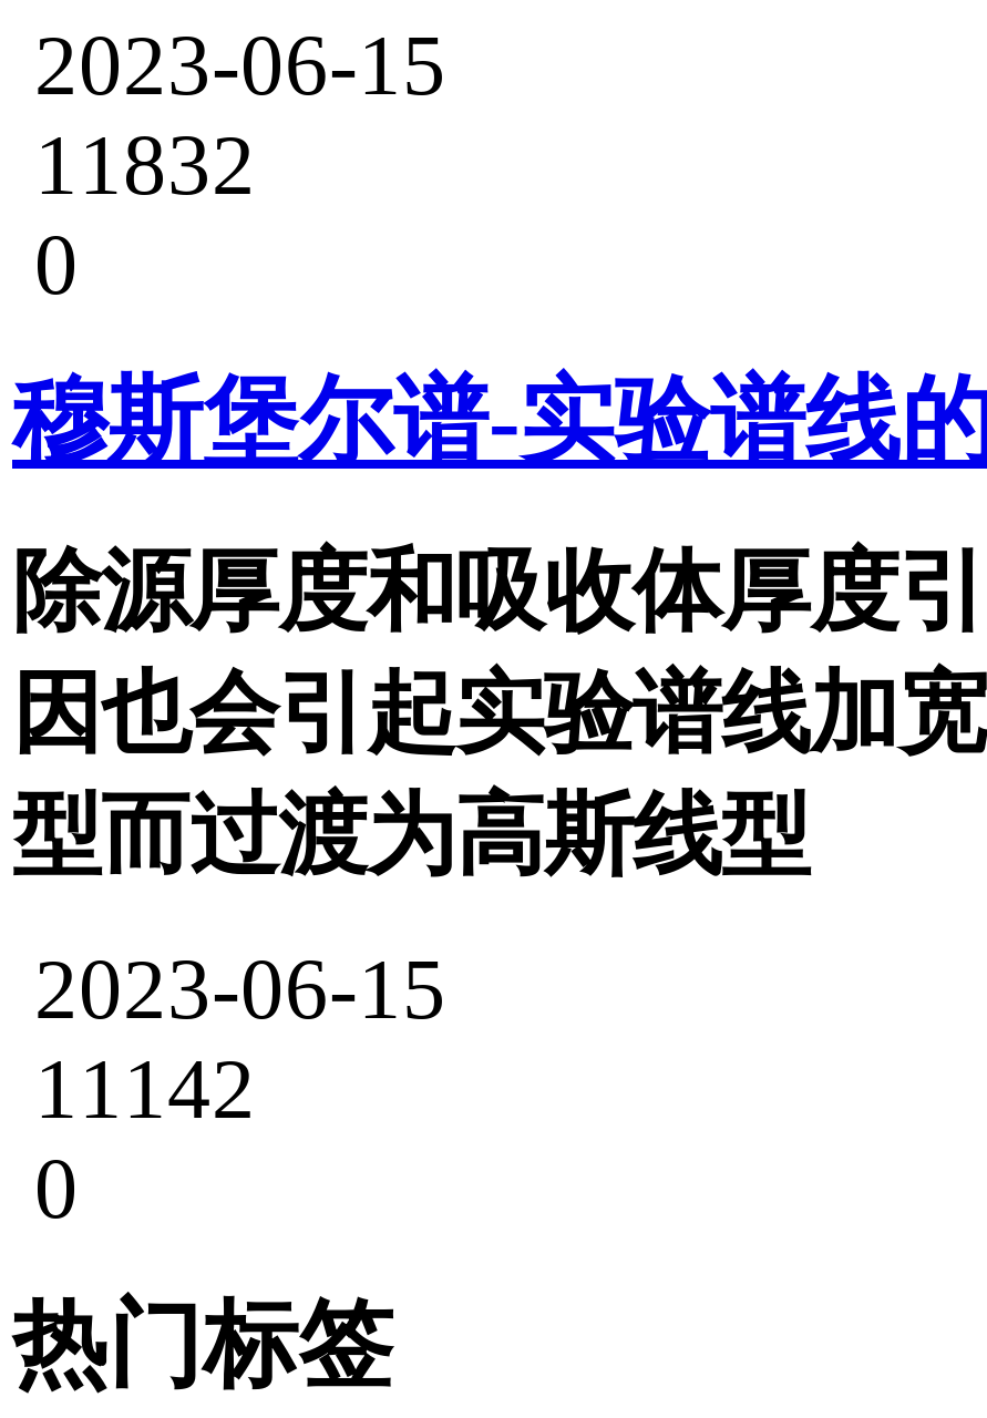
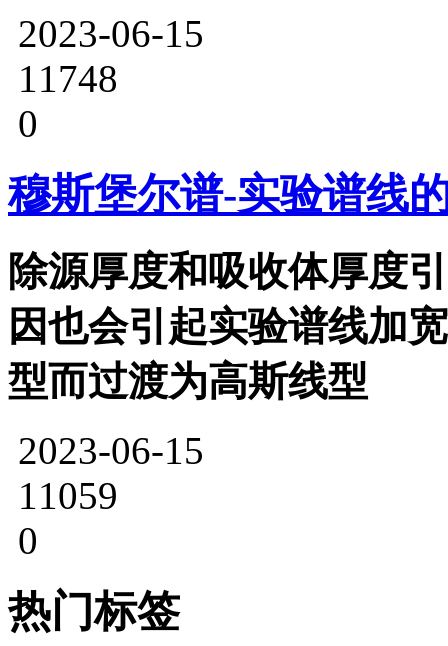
[12,117,256,212] 11832 -> [8,57,118,100] 11748
[12,1040,256,1135] 11142 -> [8,474,118,517] 11059

